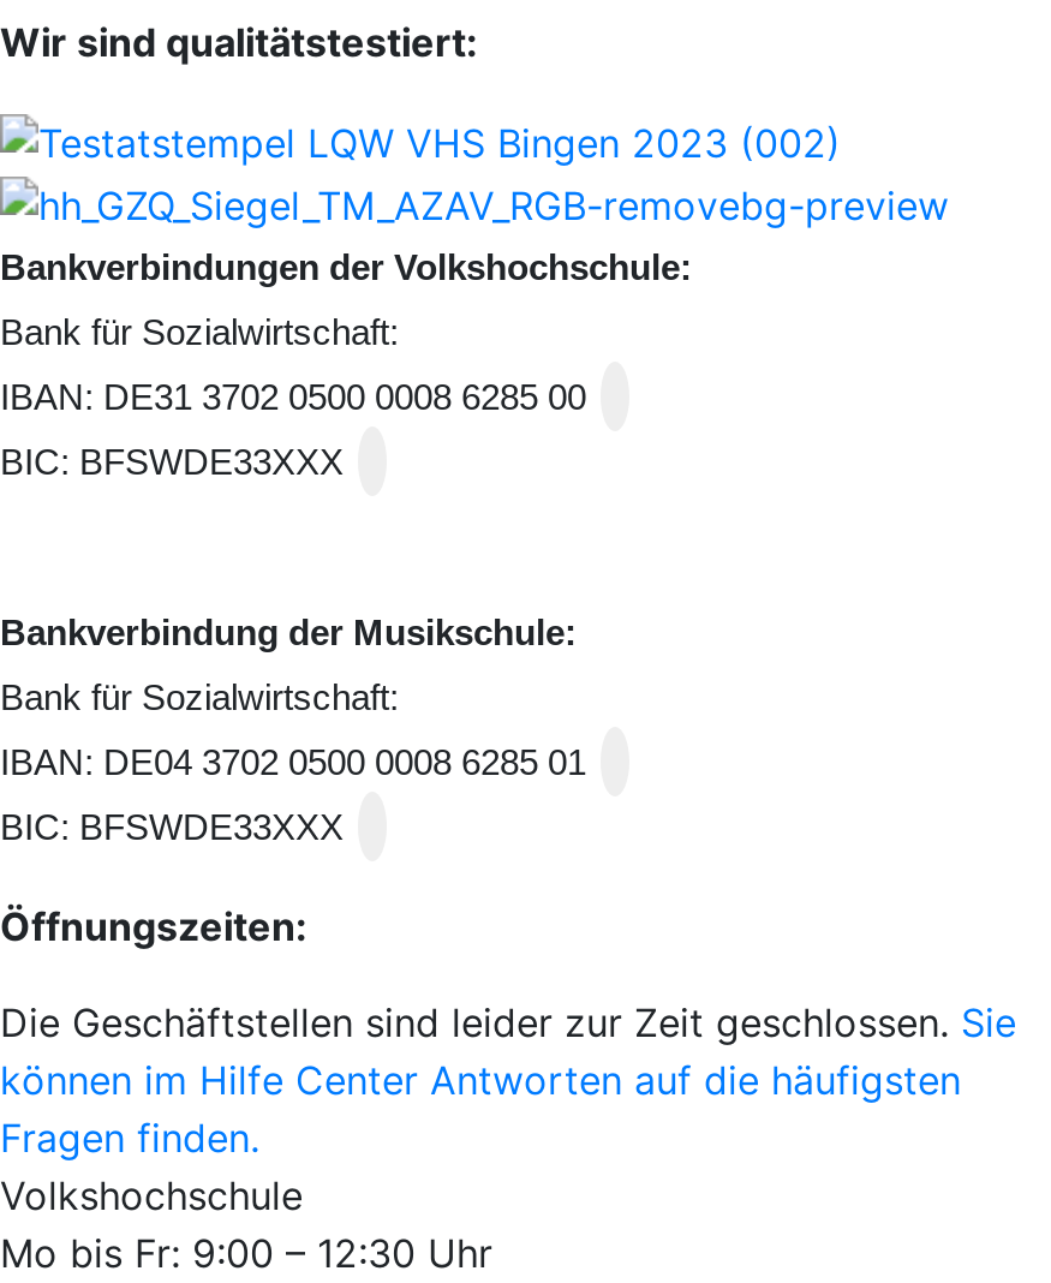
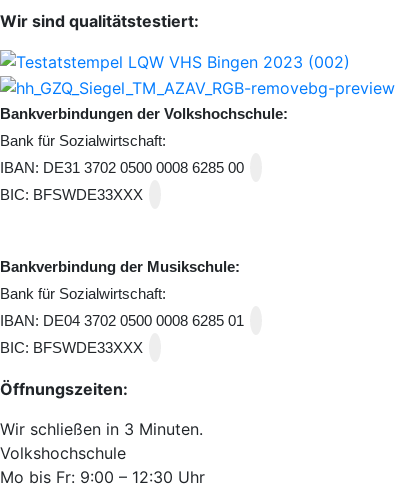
[0,999,1016,1162] Die Geschäftstellen sind leider zur Zeit geschlossen. Sie | können im Hilfe Center Antworten auf die häufigsten | Fragen finden. -> [0,419,203,439] Wir schließen in 3 Minuten.

